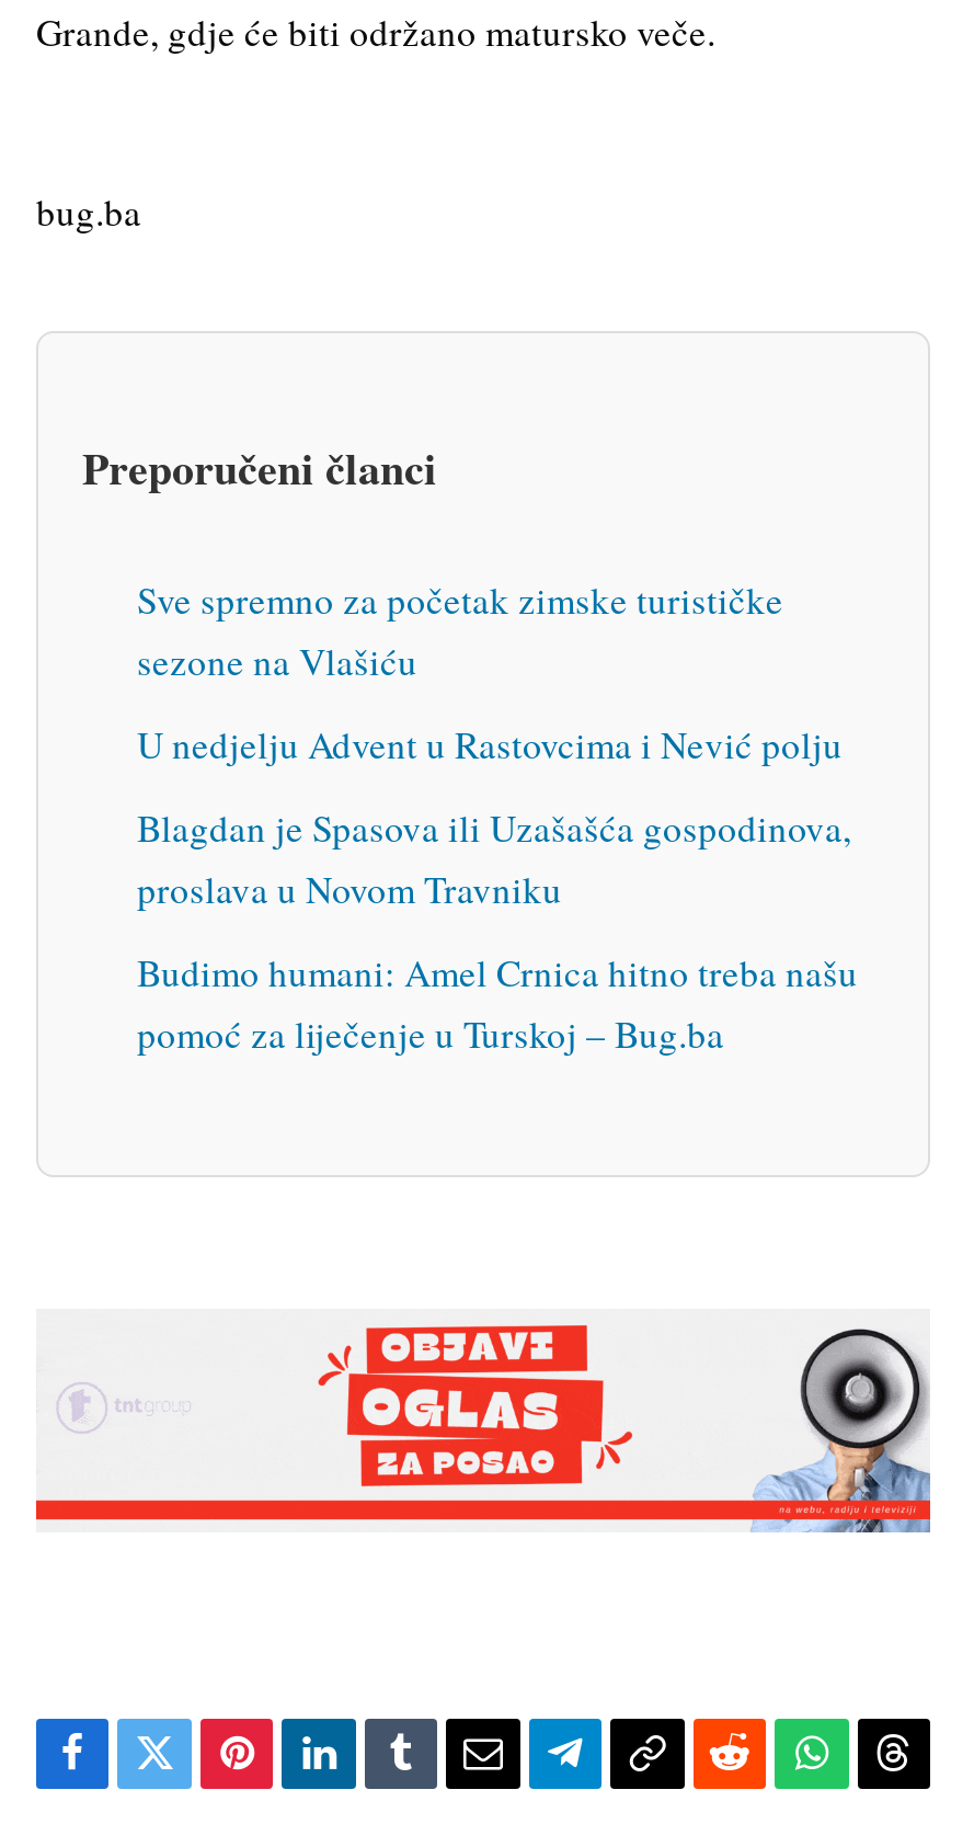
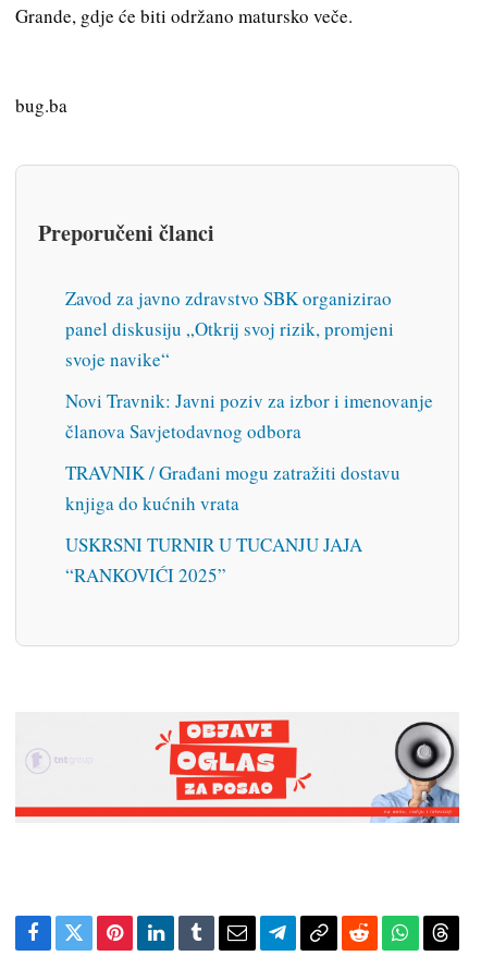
[137,574,783,686] Sve spremno za početak zimske turističke | sezone na Vlašiću -> [65,285,394,372] Zavod za javno zdravstvo SBK organizirao | panel diskusiju „Otkrij svoj rizik, promjeni | svoje navike“
[137,719,843,769] U nedjelju Advent u Rastovcima i Nević polju -> [65,388,433,443] Novi Travnik: Javni poziv za izbor i imenovanje | članova Savjetodavnog odbora
[137,802,851,914] Blagdan je Spasova ili Uzašašća gospodinova, | proslava u Novom Travniku -> [65,460,400,515] TRAVNIK / Građani mogu zatražiti dostavu | knjiga do kućnih vrata
[137,947,858,1058] Budimo humani: Amel Crnica hitno treba našu | pomoć za liječenje u Turskoj – Bug.ba -> [65,532,362,587] USKRSNI TURNIR U TUCANJU JAJA | “RANKOVIĆI 2025”

